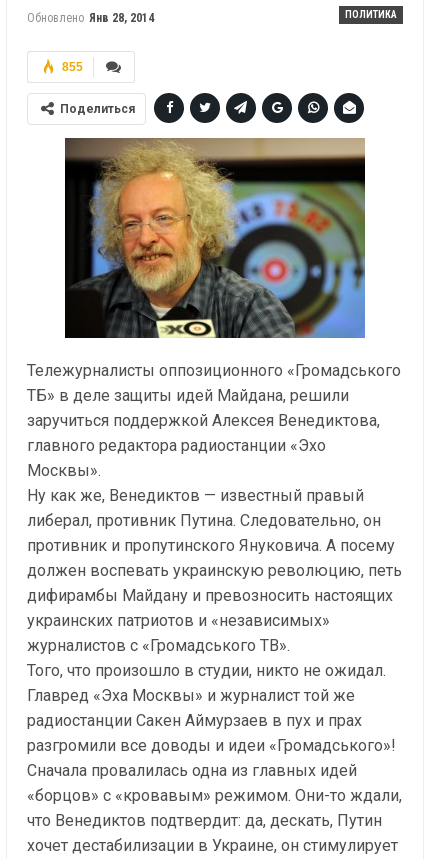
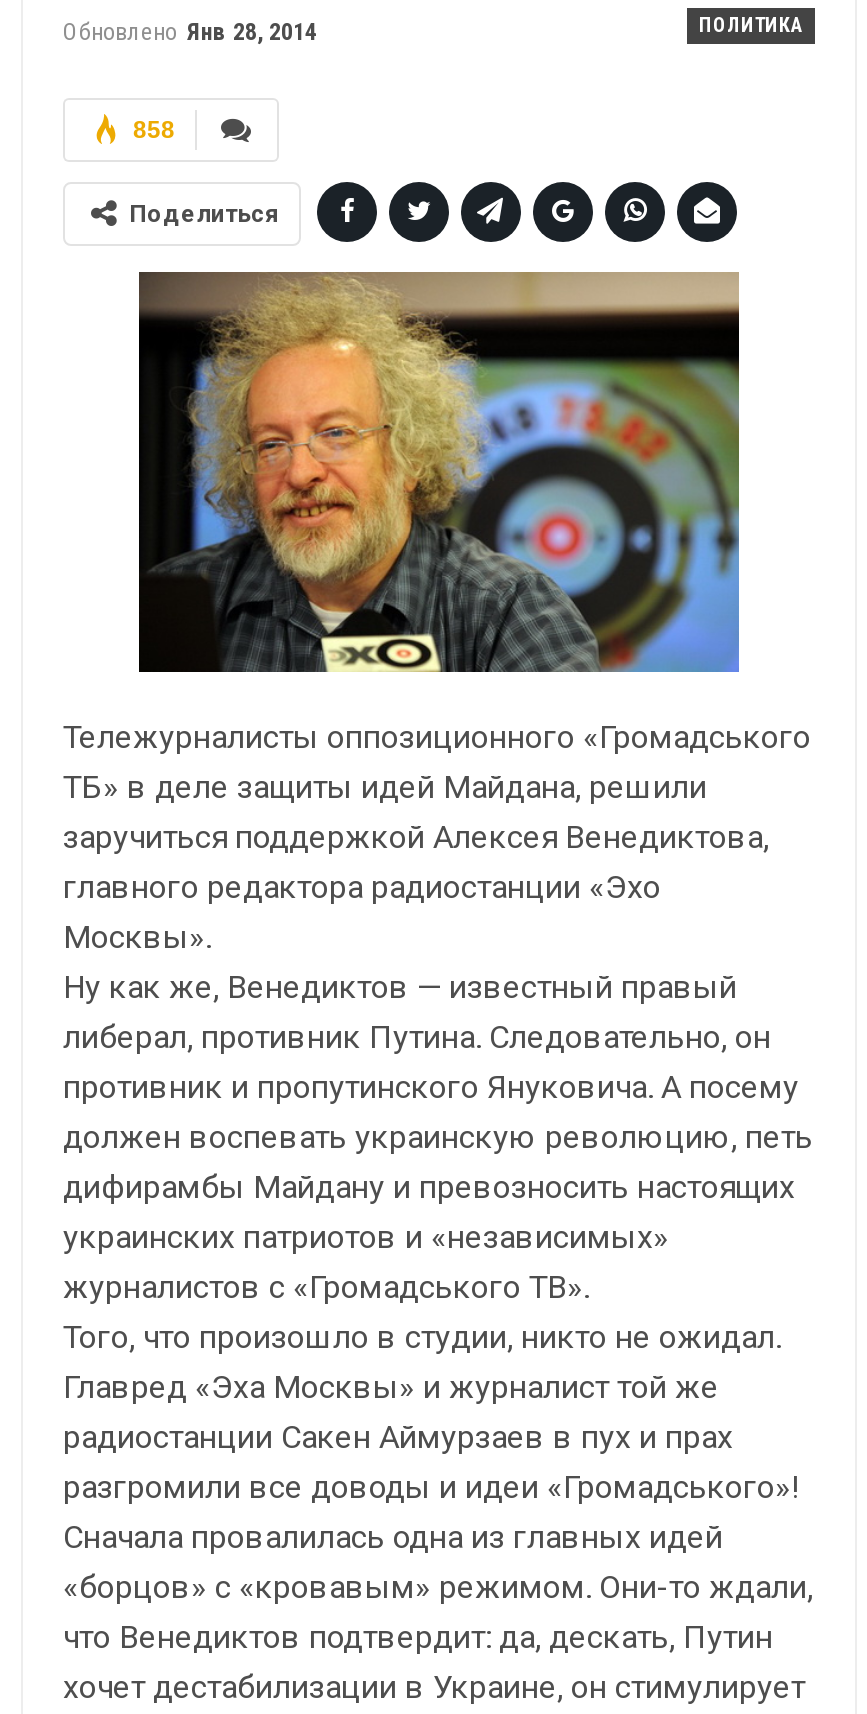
[62,60,83,74] 855 -> [133,116,175,144] 858

